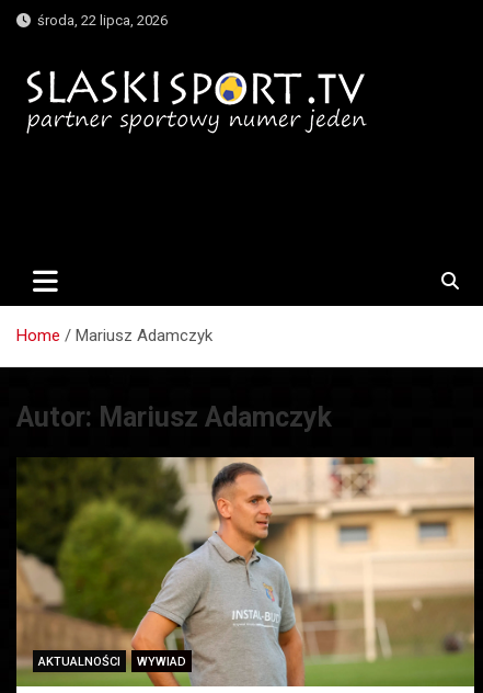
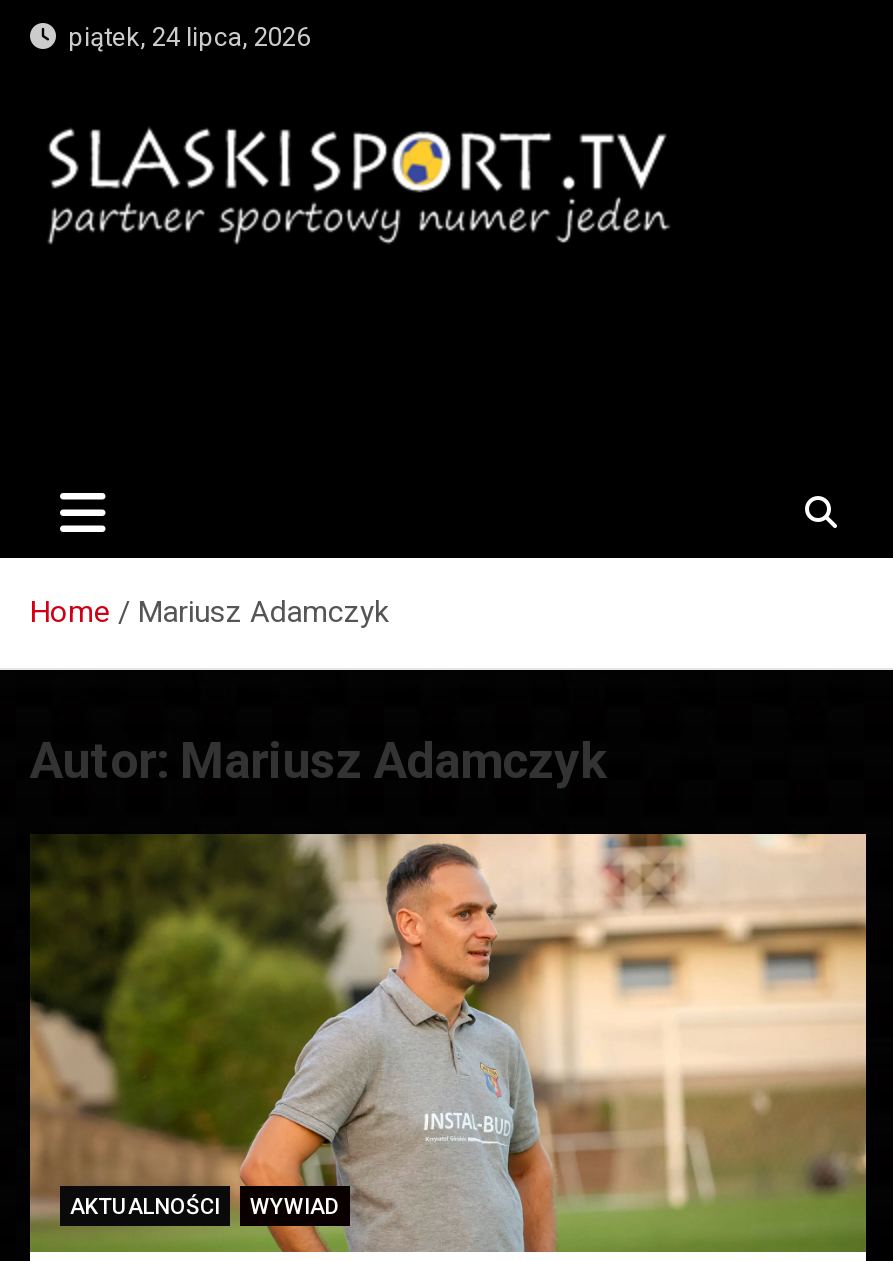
[31,12,168,29] środa, 22 lipca, 2026 -> [56,22,310,52] piątek, 24 lipca, 2026

